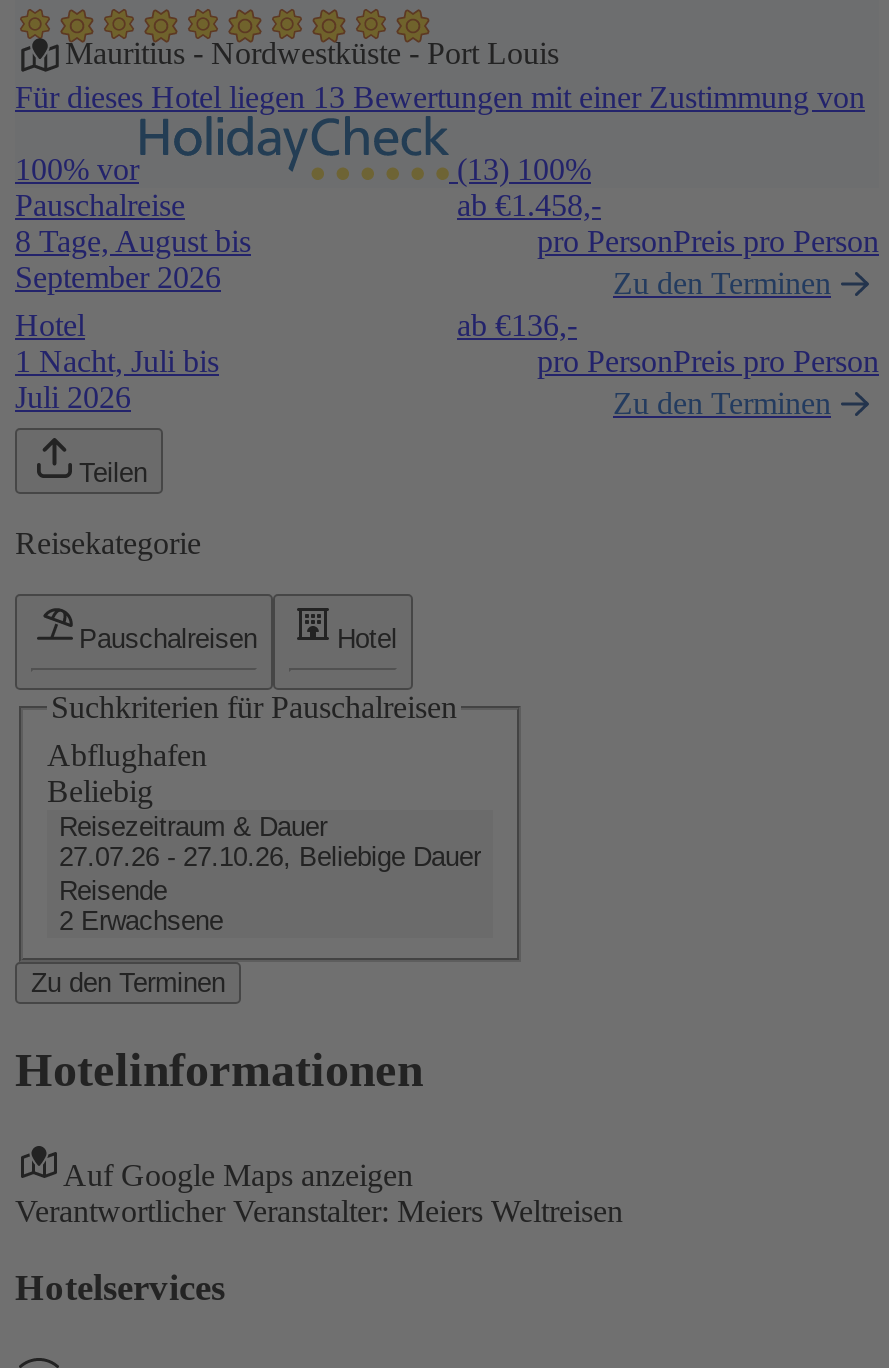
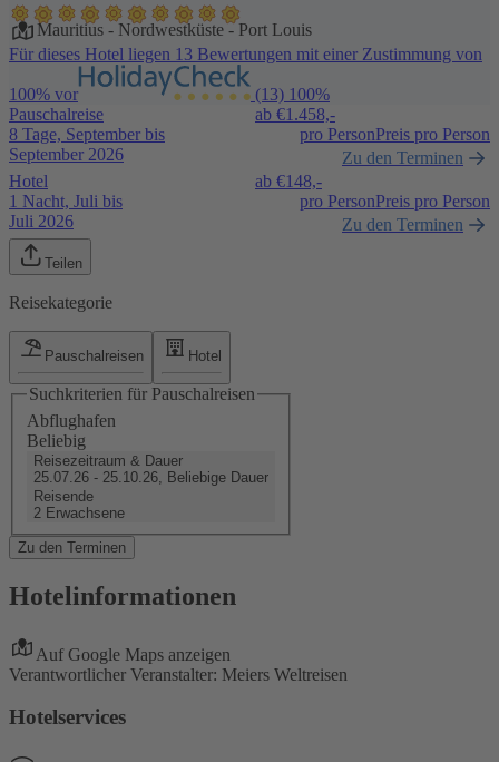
[15,224,251,258] 8 Tage, August bis -> [9,125,165,144] 8 Tage, September bis
[457,308,577,342] ab €136,- -> [255,171,322,190] ab €148,-
[59,842,481,872] 27.07.26 - 27.10.26, Beliebige Dauer -> [33,469,268,485] 25.07.26 - 25.10.26, Beliebige Dauer

